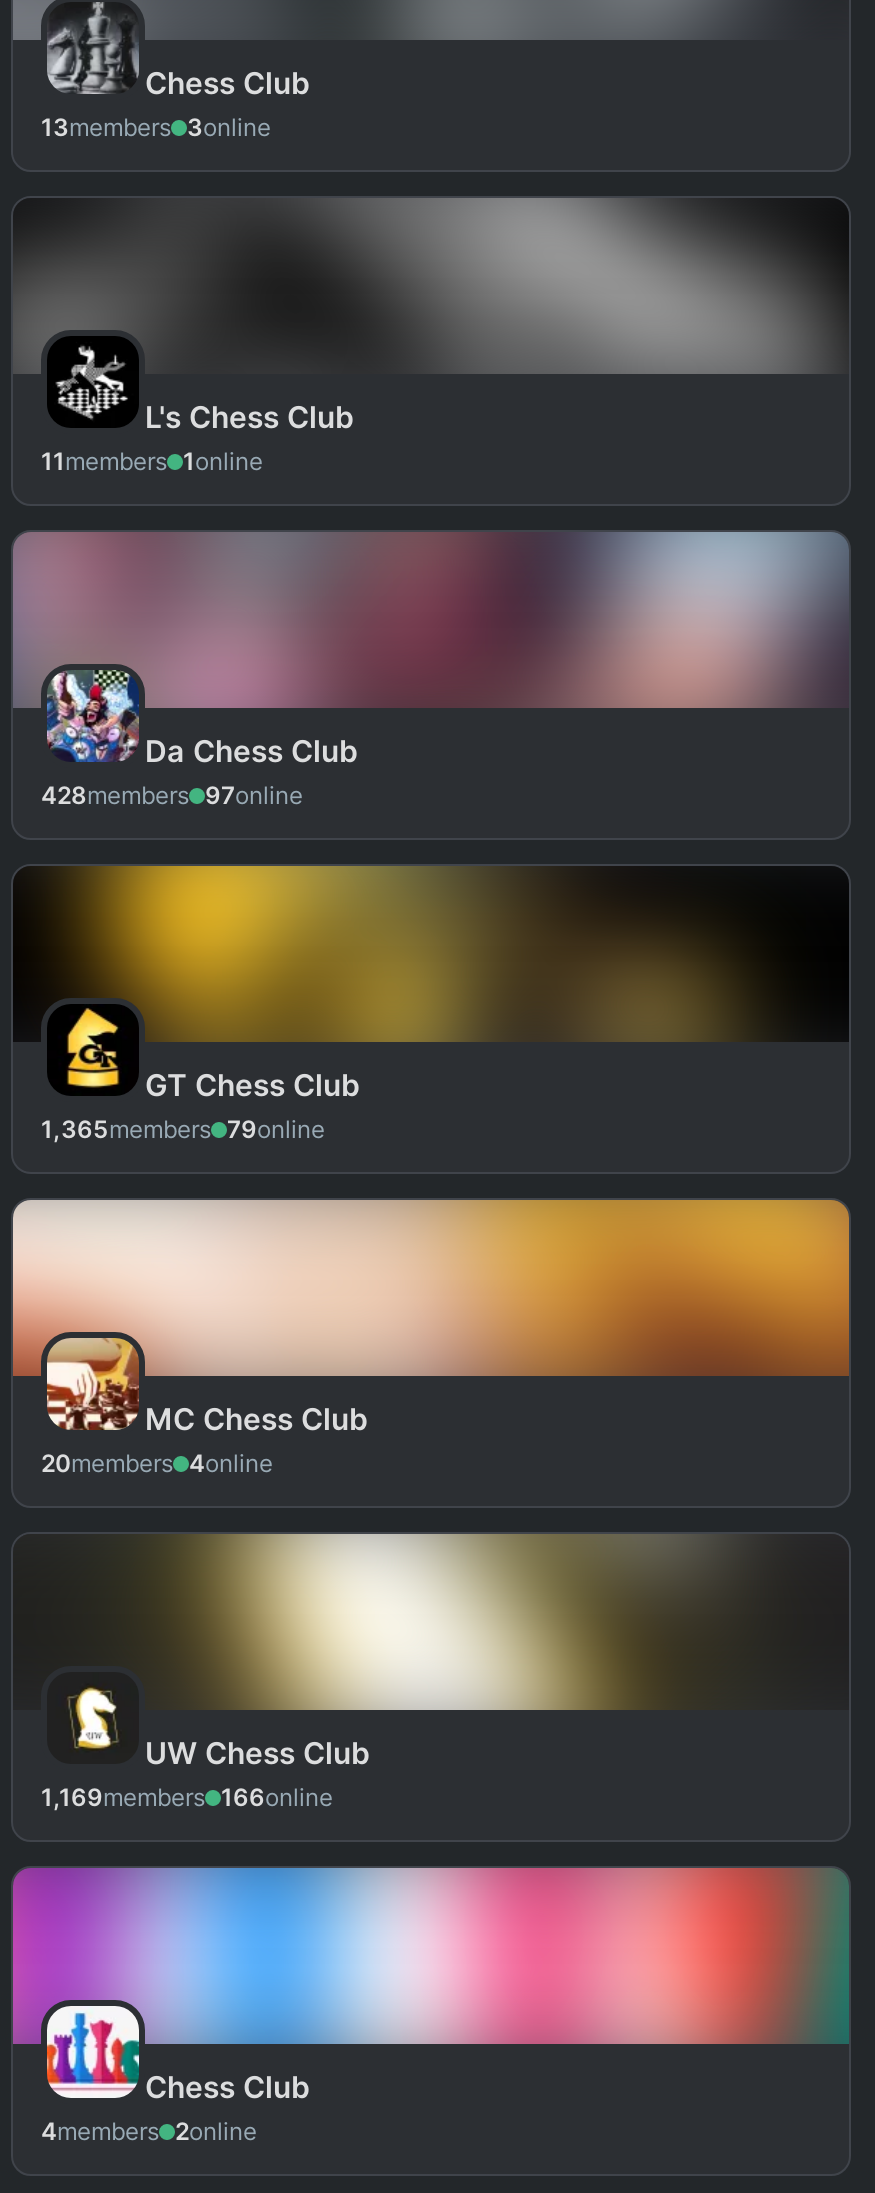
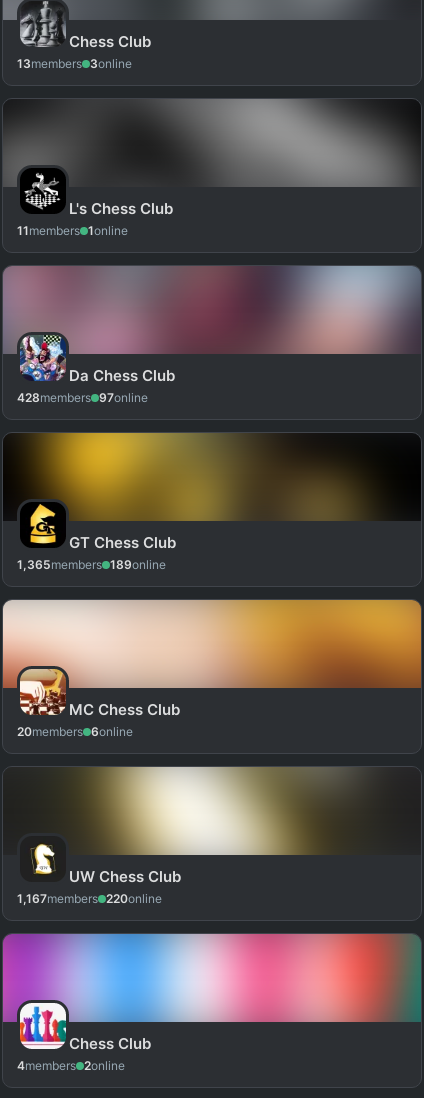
[41,1114,325,1144] 1,365members 79online -> [17,557,166,572] 1,365members 189online
[41,1448,273,1478] 20members 4online -> [17,724,133,739] 20members 6online
[41,1782,333,1812] 1,169members 166online -> [17,891,162,906] 1,167members 220online

